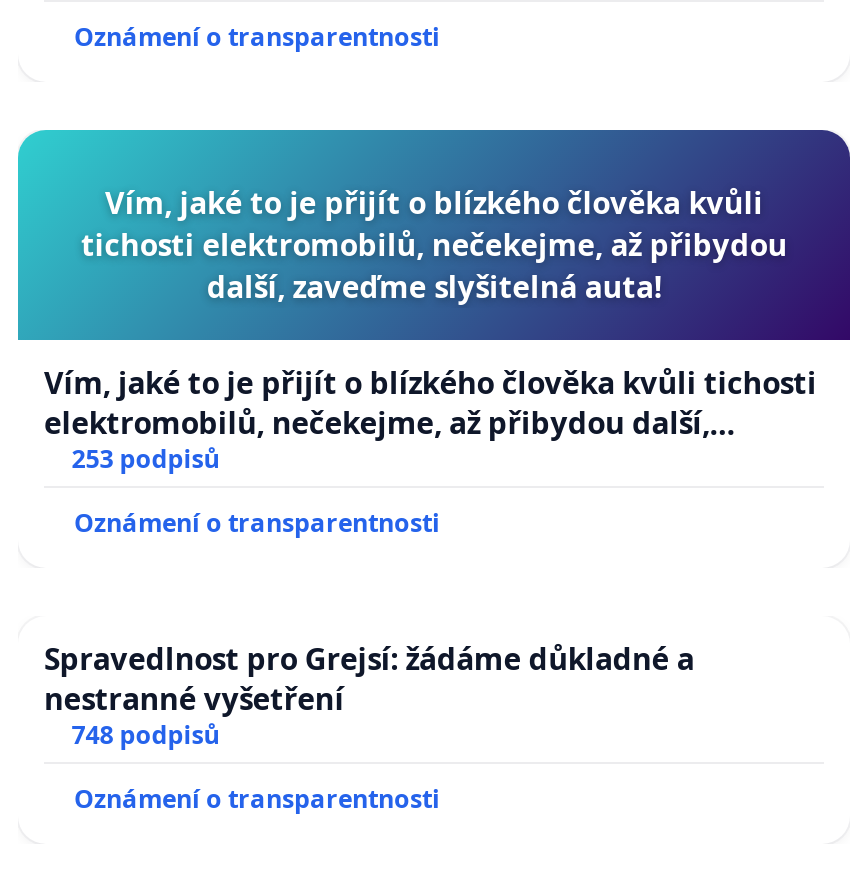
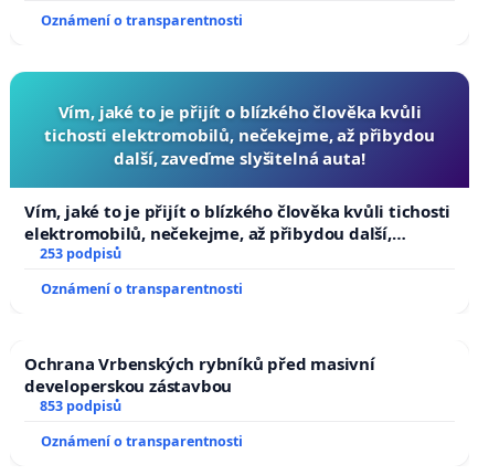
[44,639,694,753] Spravedlnost pro Grejsí: žádáme důkladné a | nestranné vyšetření | 748 podpisů -> [24,353,375,416] Ochrana Vrbenských rybníků před masivní | developerskou zástavbou | 853 podpisů

